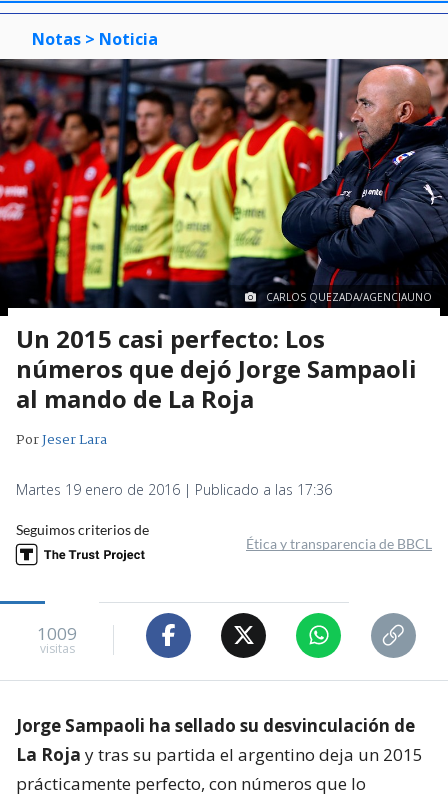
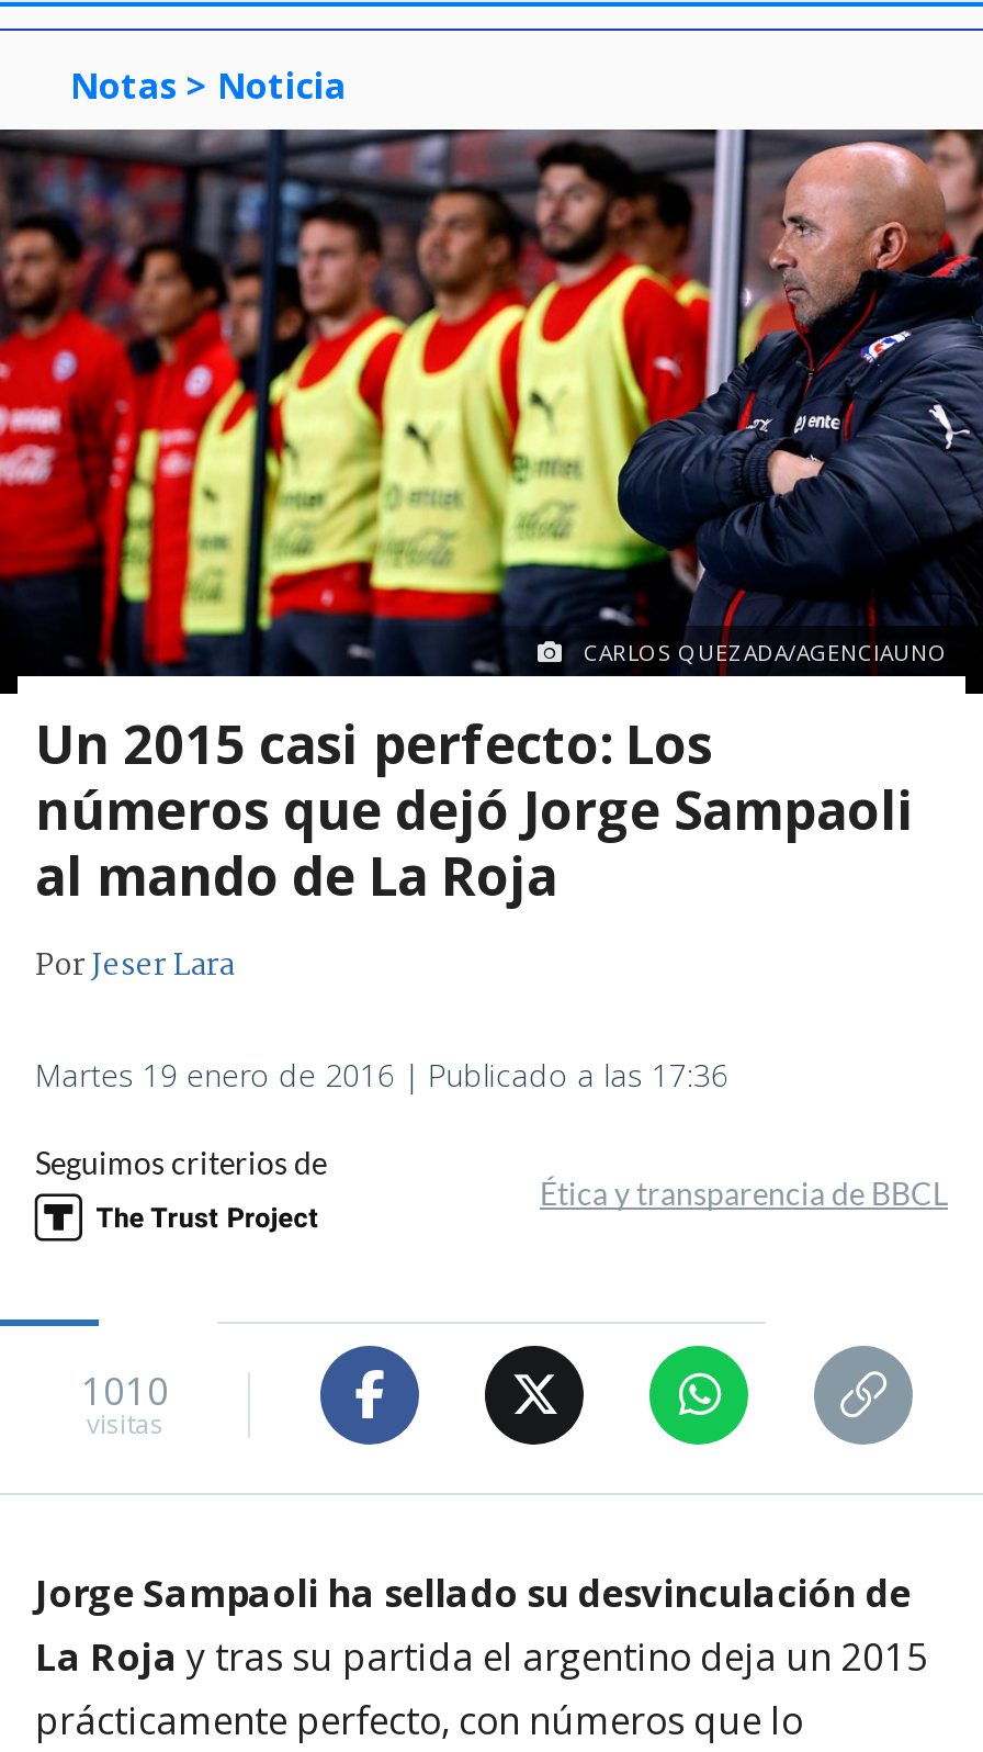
[37,622,77,645] 1009 -> [81,1366,169,1417] 1010

